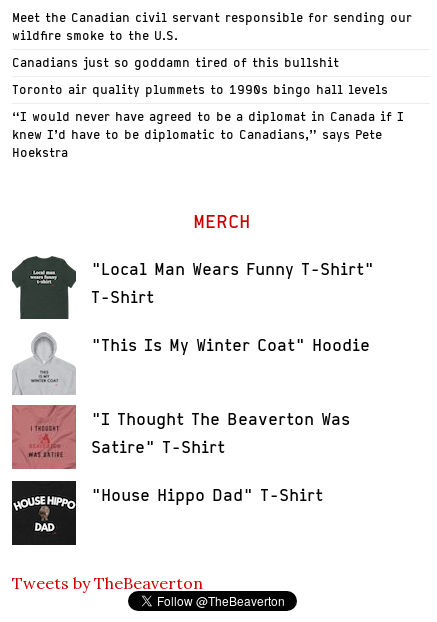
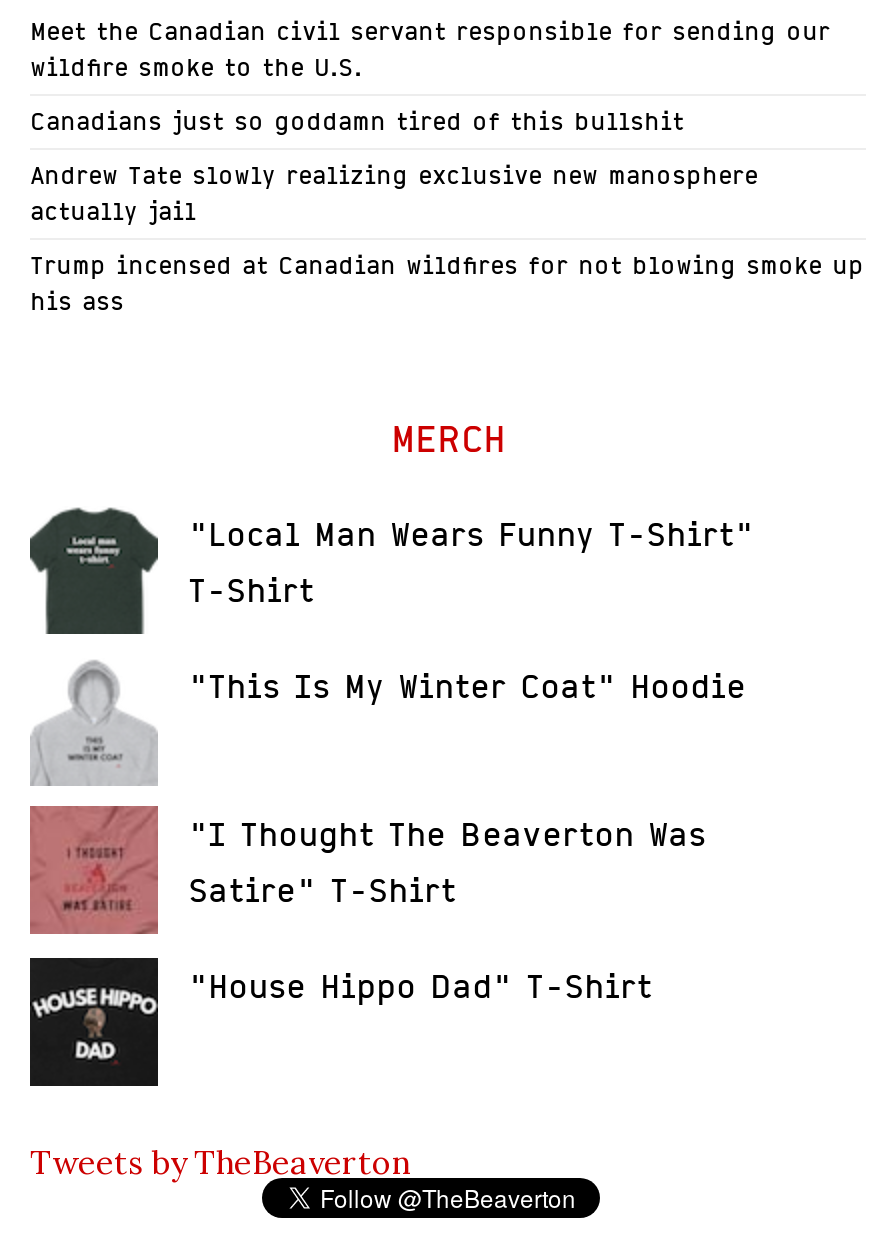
[12,82,388,97] Toronto air quality plummets to 1990s bingo hall levels -> [30,159,758,225] Andrew Tate slowly realizing exclusive new manosphere | actually jail
[12,109,404,160] “I would never have agreed to be a diplomat in Canada if I | knew I’d have to be diplomatic to Canadians,” says Pete | Hoekstra -> [30,249,864,315] Trump incensed at Canadian wildfires for not blowing smoke up | his ass

